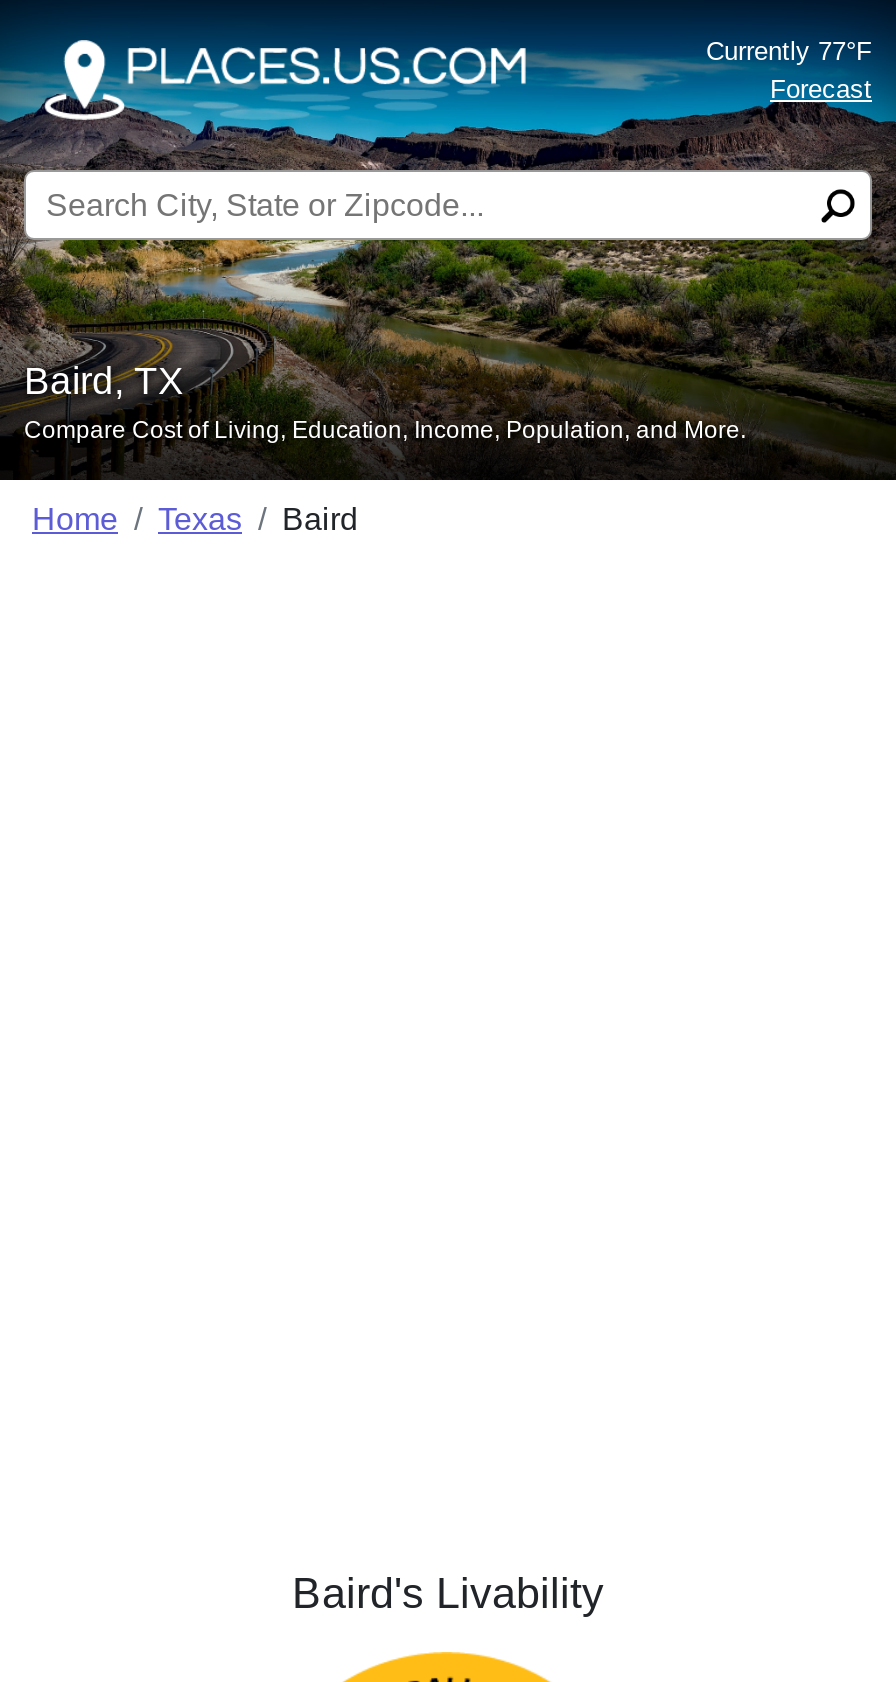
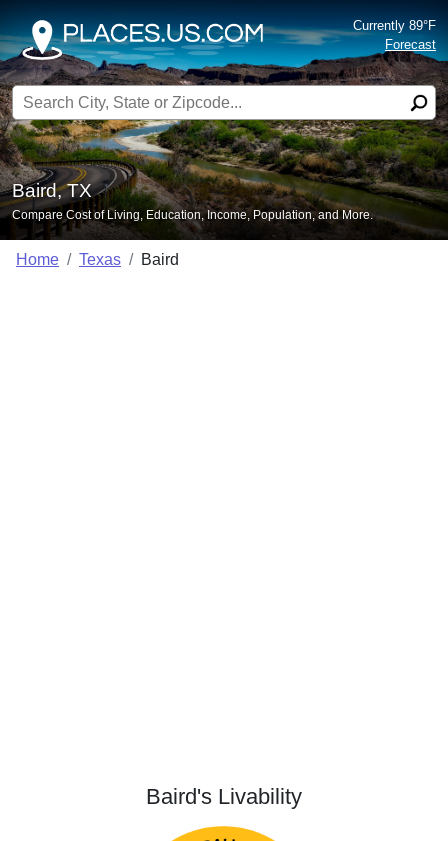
[706,36,872,66] Currently 77°F -> [353,18,436,33] Currently 89°F

